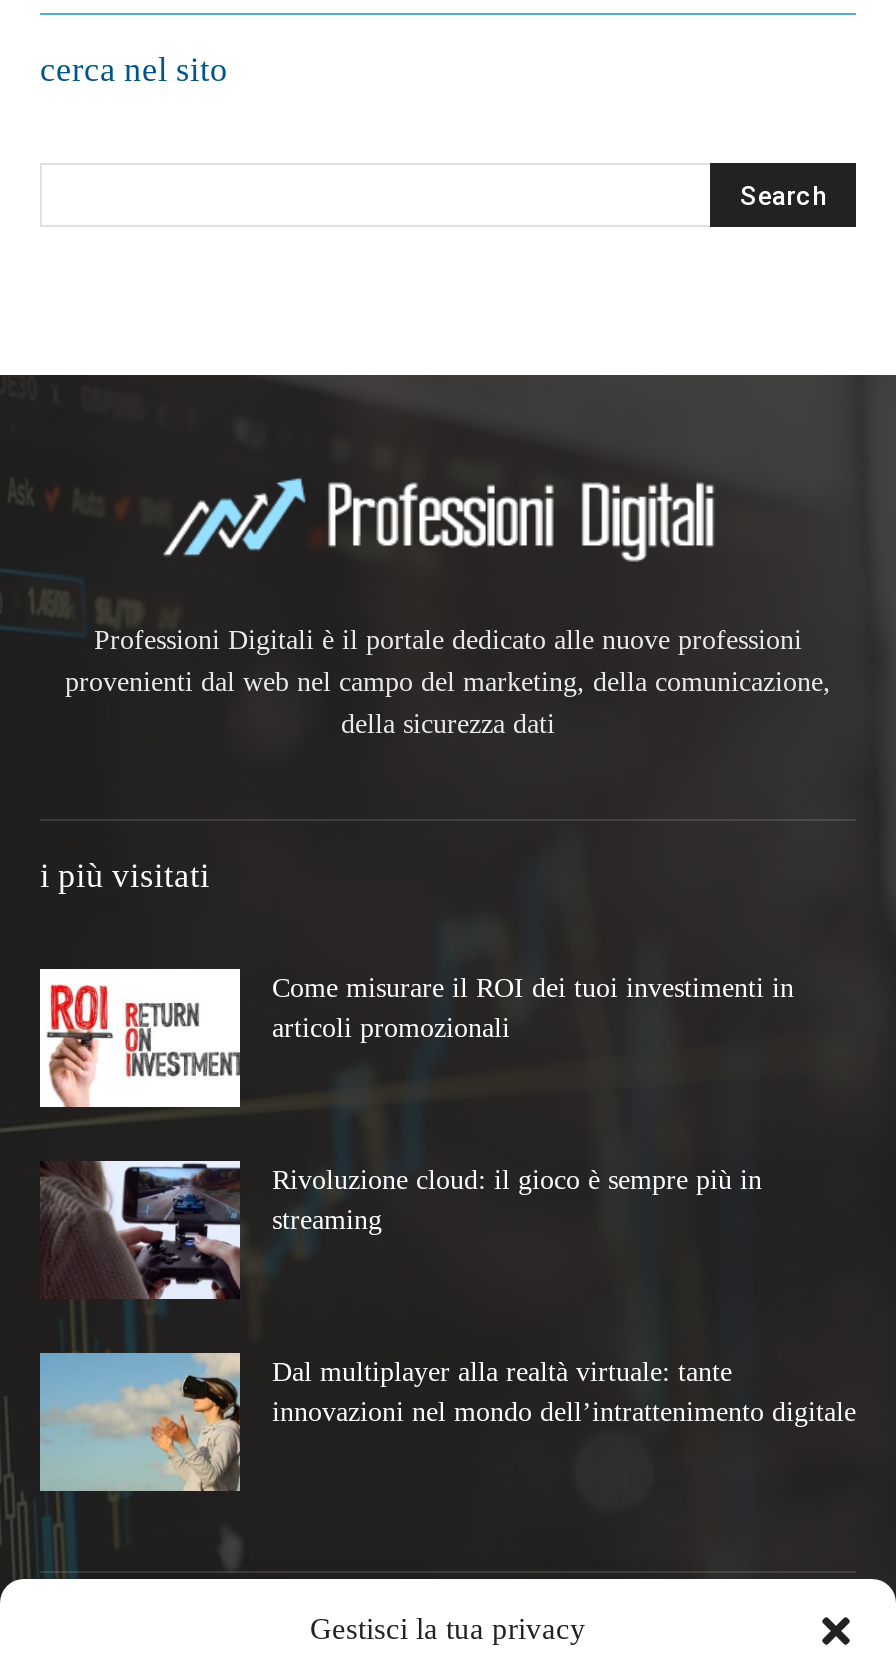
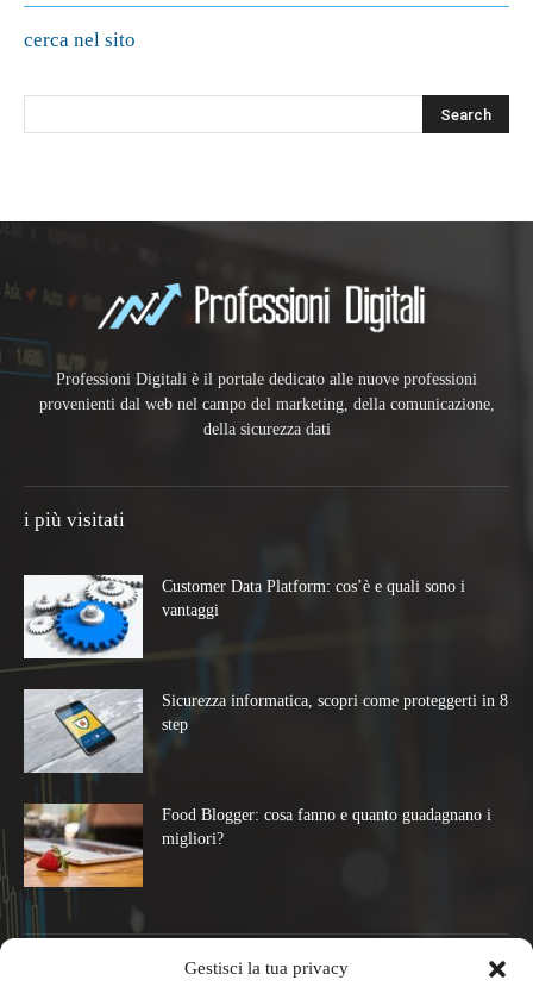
[42,967,794,1109] [image] | Come misurare il ROI dei tuoi investimenti in | articoli promozionali -> [24,575,465,660] [image] | Customer Data Platform: cos’è e quali sono i | vantaggi
[40,1161,762,1301] [image] | Rivoluzione cloud: il gioco è sempre più in | streaming -> [23,688,508,774] [image] | Sicurezza informatica, scopri come proteggerti in 8 | step
[38,1351,856,1493] [image] | Dal multiplayer alla realtà virtuale: tante | innovazioni nel mondo dell’intrattenimento digitale -> [24,802,491,888] [image] | Food Blogger: cosa fanno e quanto guadagnano i | migliori?

